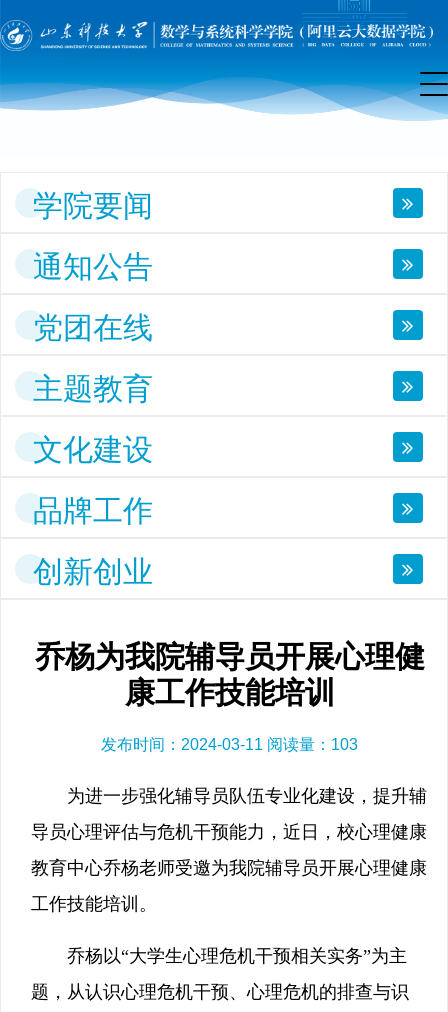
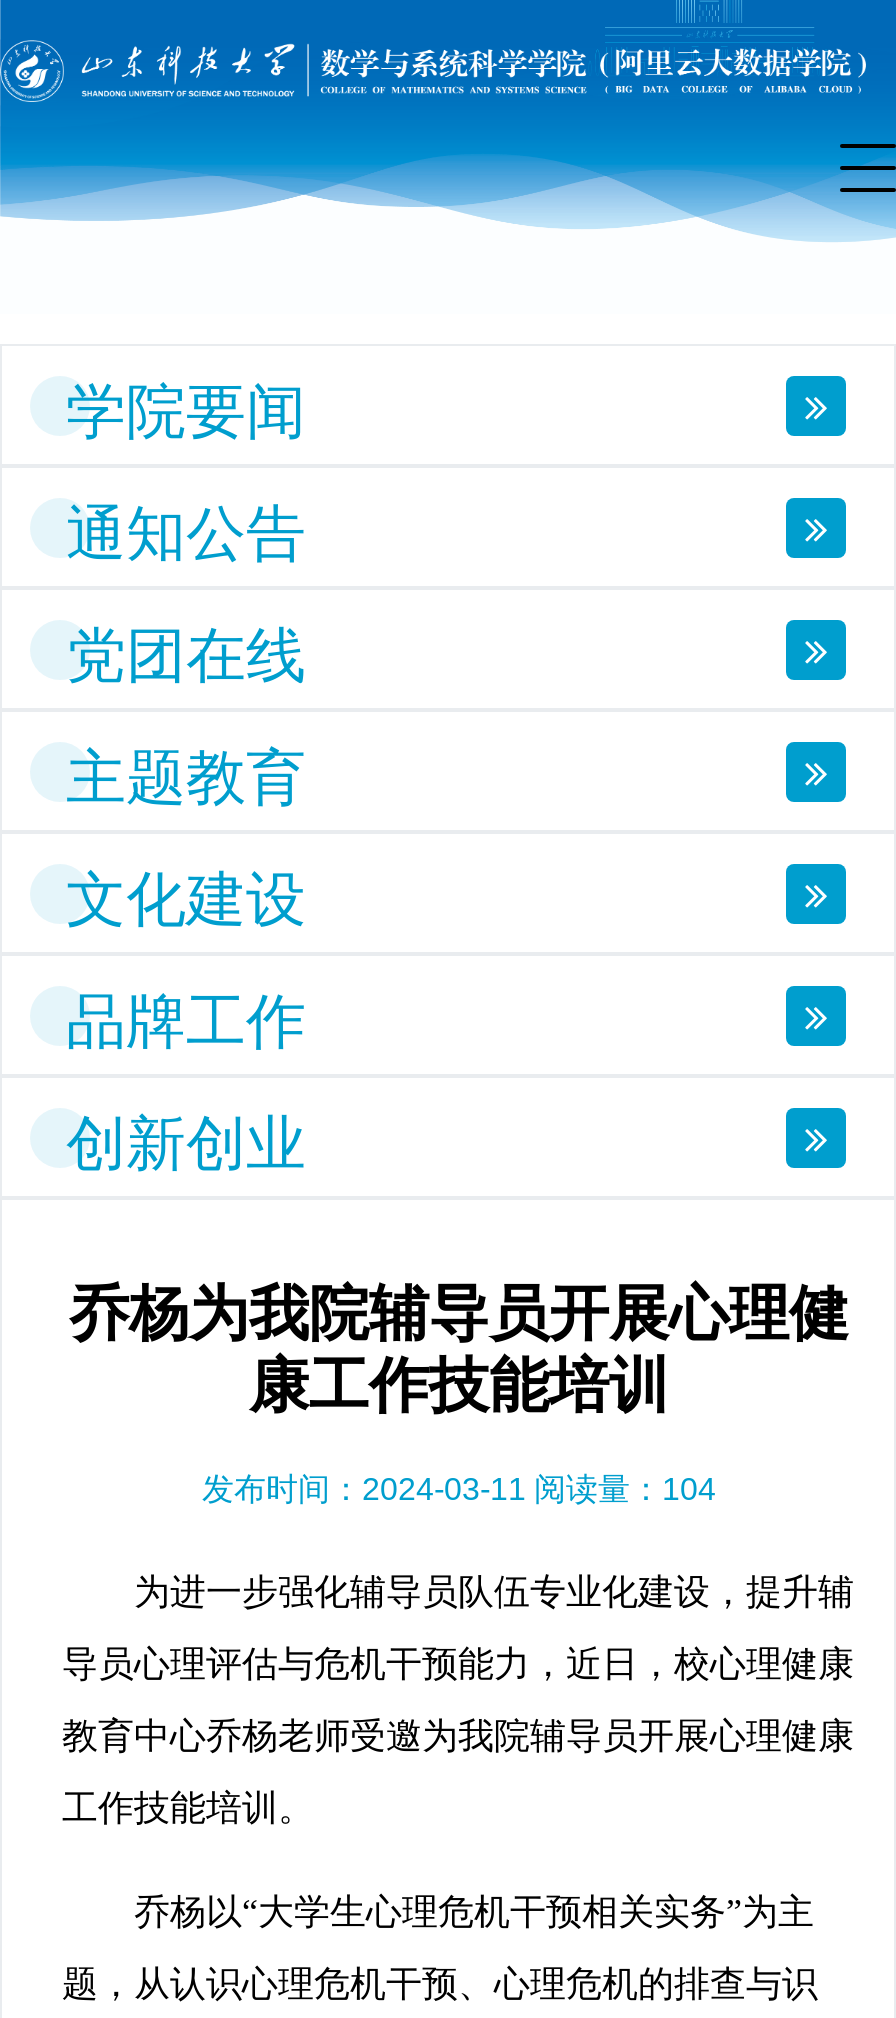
[101,736,358,753] 发布时间：2024-03-11 阅读量：103 -> [202,1472,716,1506] 发布时间：2024-03-11 阅读量：104

